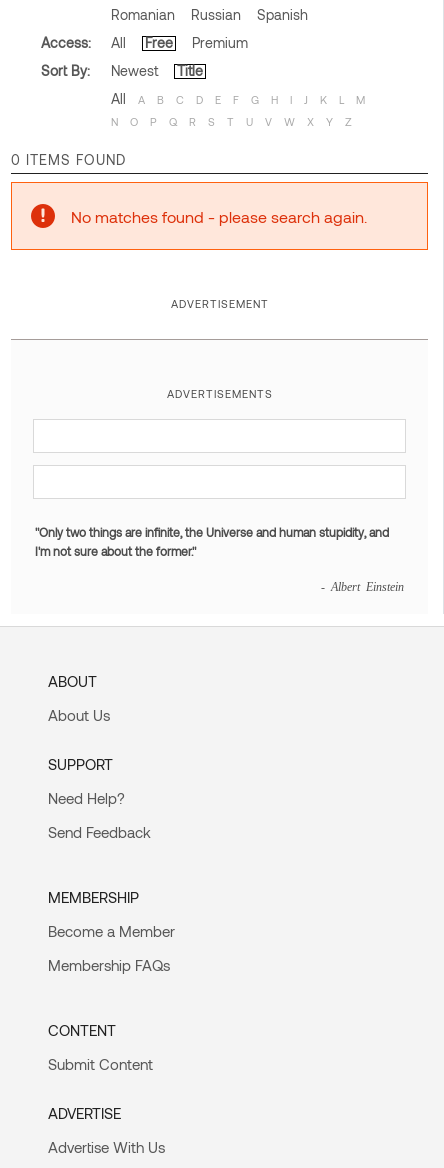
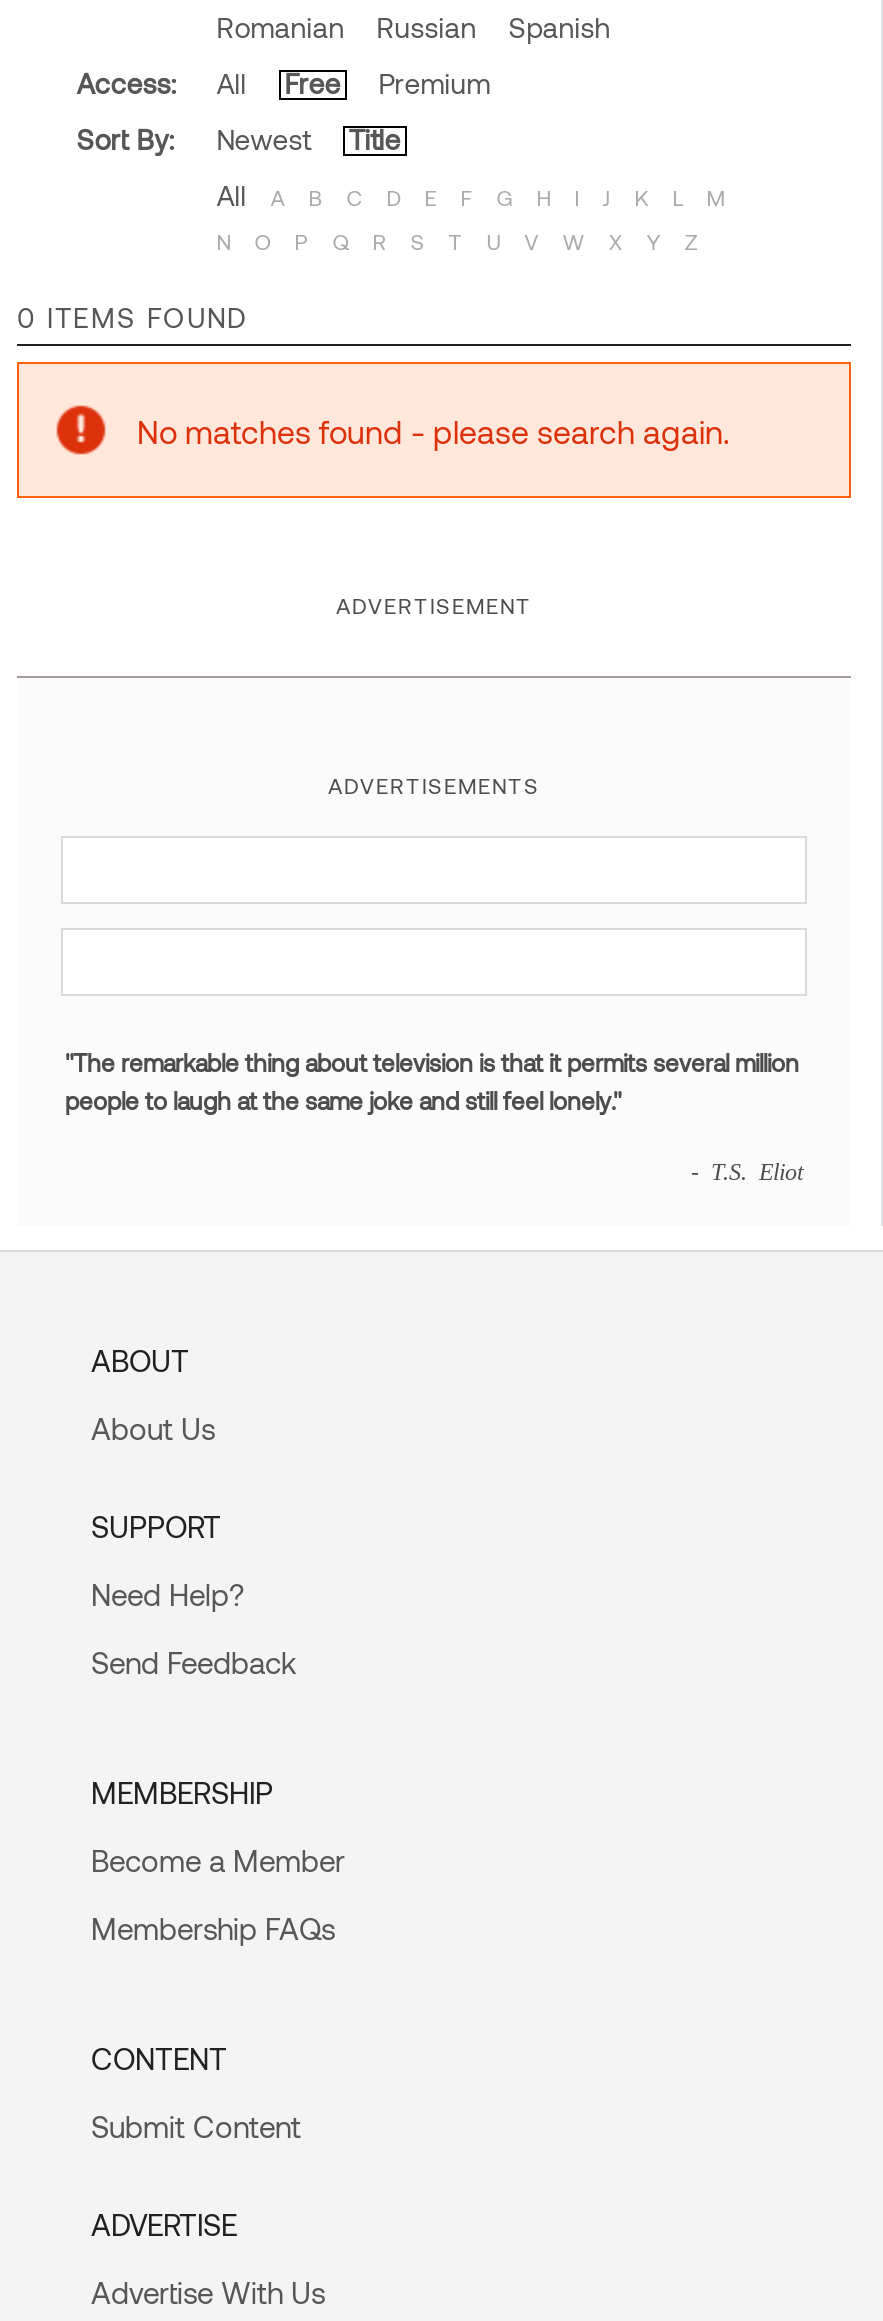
[35,525,389,558] "Only two things are infinite, the Universe and human stupidity, and | I'm not sure about the former." -> [65,1049,799,1115] "The remarkable thing about television is that it permits several million | people to laugh at the same joke and still feel lonely."
[321,580,404,592] - Albert Einstein -> [691,1159,803,1183] - T.S. Eliot

